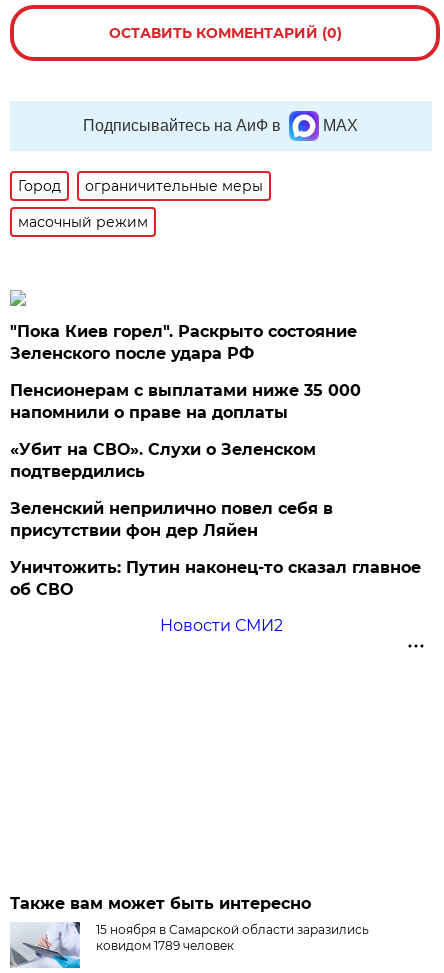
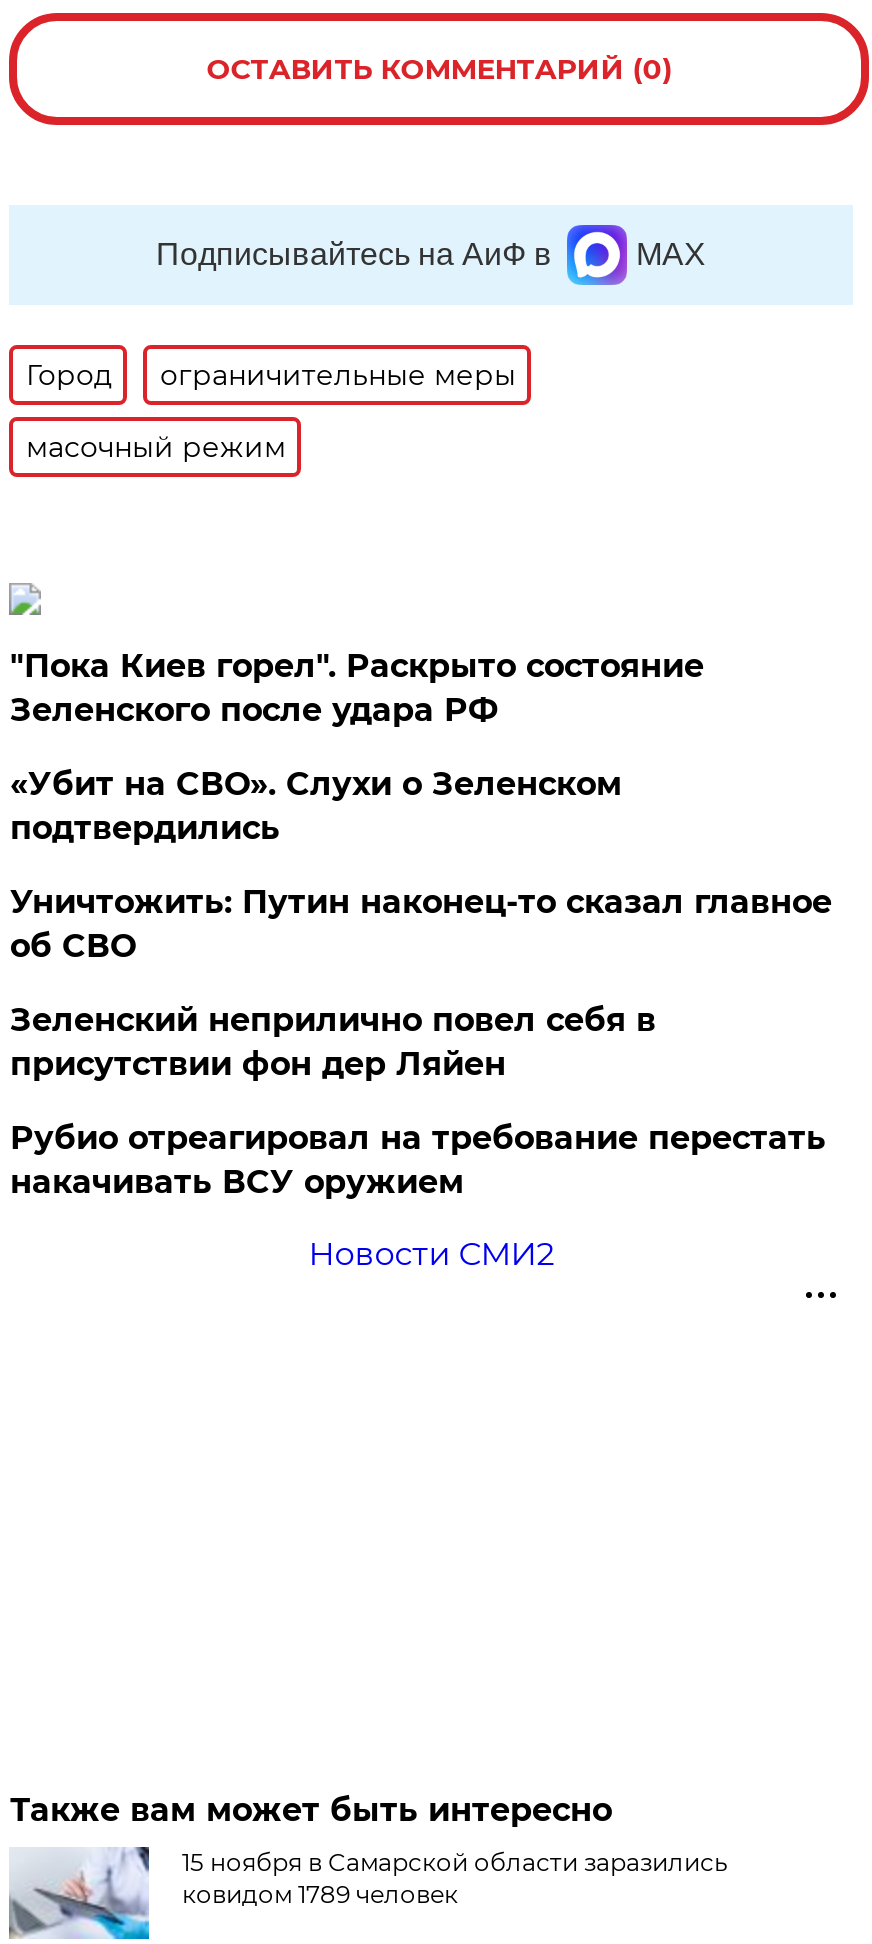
[10,381,361,422] Пенсионерам с выплатами ниже 35 000 | напомнили о праве на доплаты -> none
moved [10,440,316,481] -> [10,765,622,847]: «Убит на СВО». Слухи о Зеленском | подтвердились
none -> [10,1119,826,1201] Рубио отреагировал на требование перестать | накачивать ВСУ оружием
moved [10,558,421,599] -> [10,883,832,965]: Уничтожить: Путин наконец-то сказал главное | об СВО

